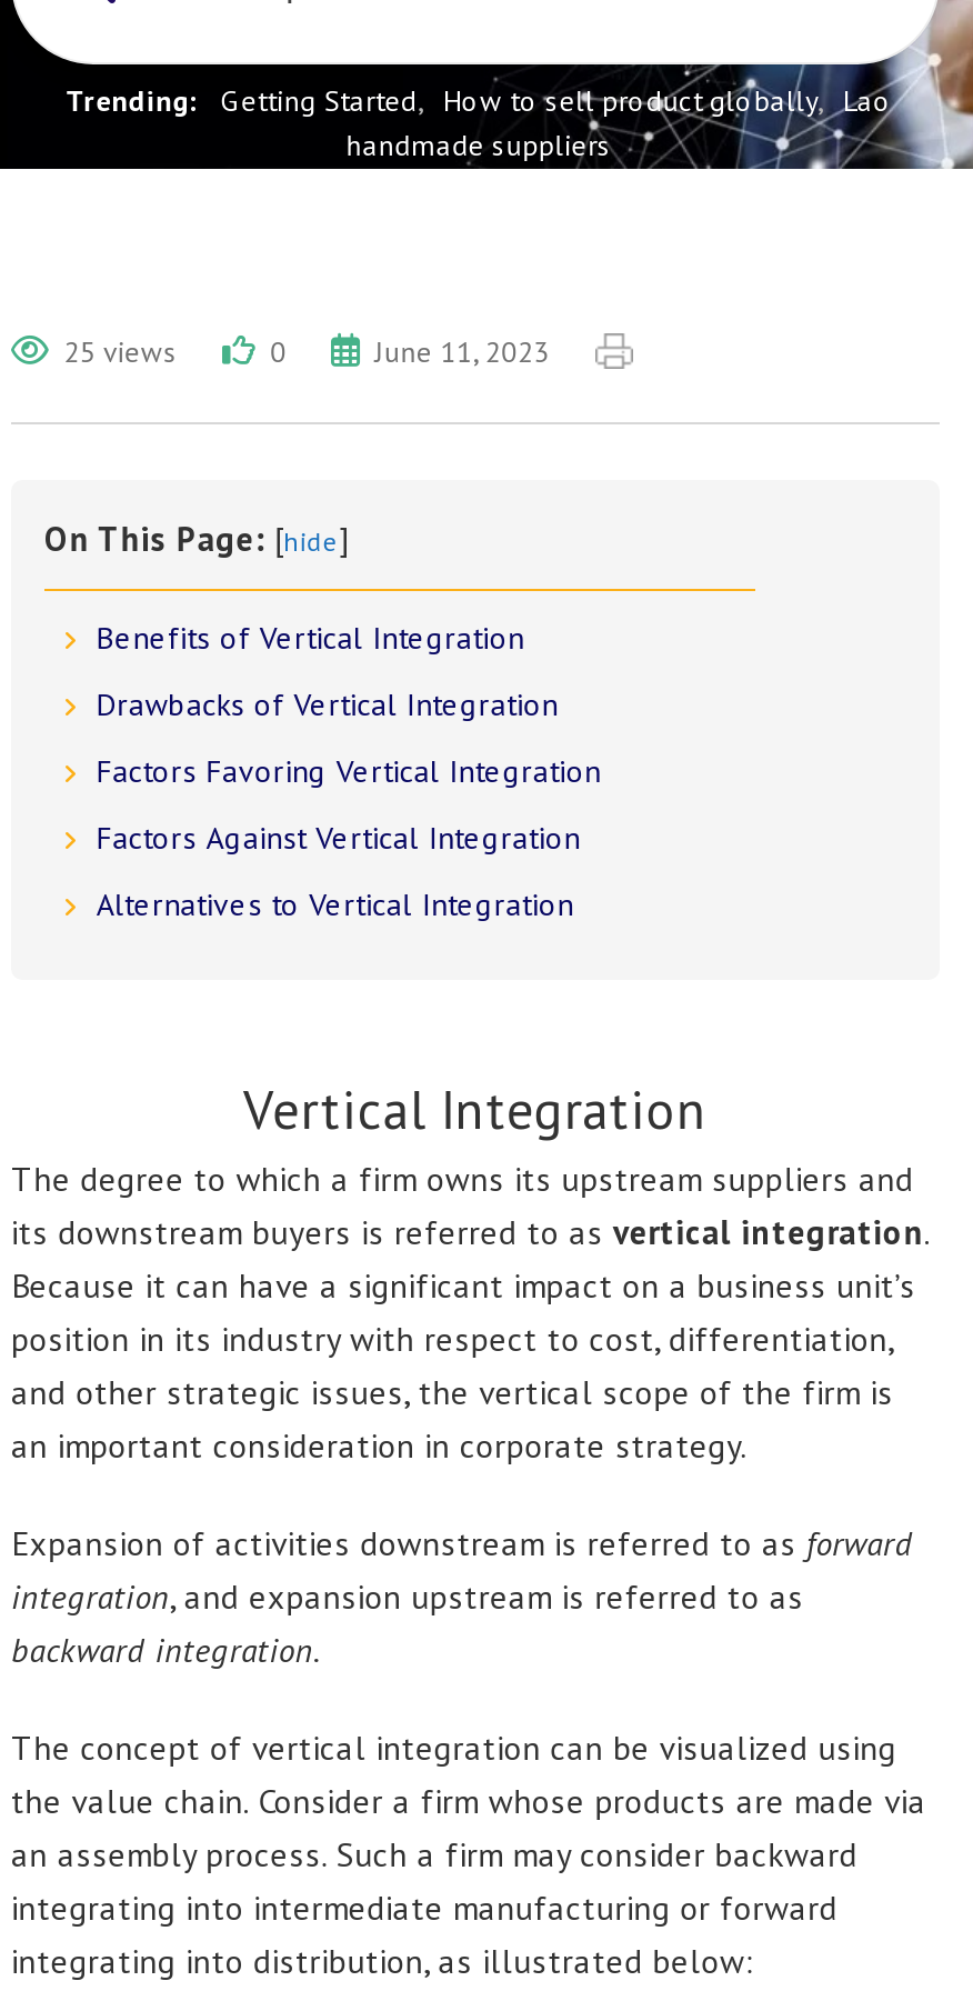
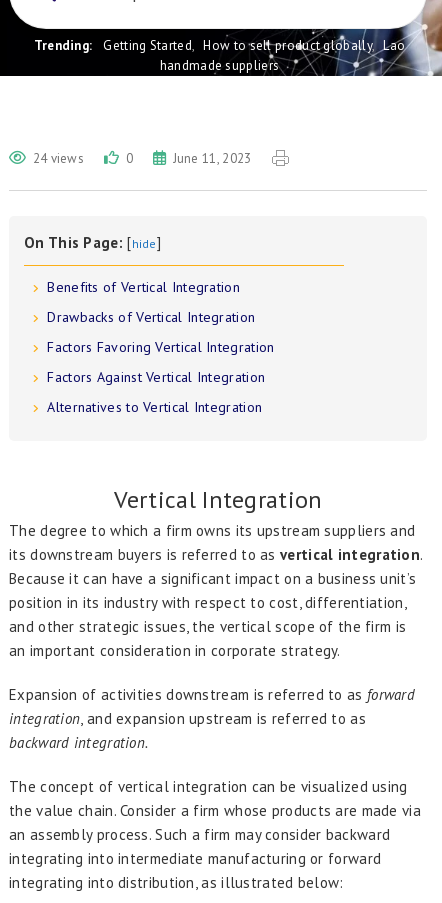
[64,333,178,371] 25 views -> [33,150,84,167] 24 views

